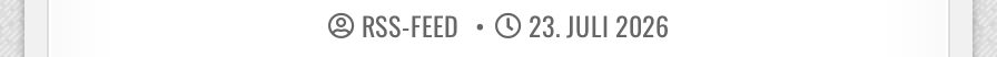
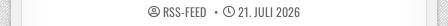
[362,6,669,44] RSS-FEED 23. JULI 2026 -> [163,3,300,20] RSS-FEED 21. JULI 2026

